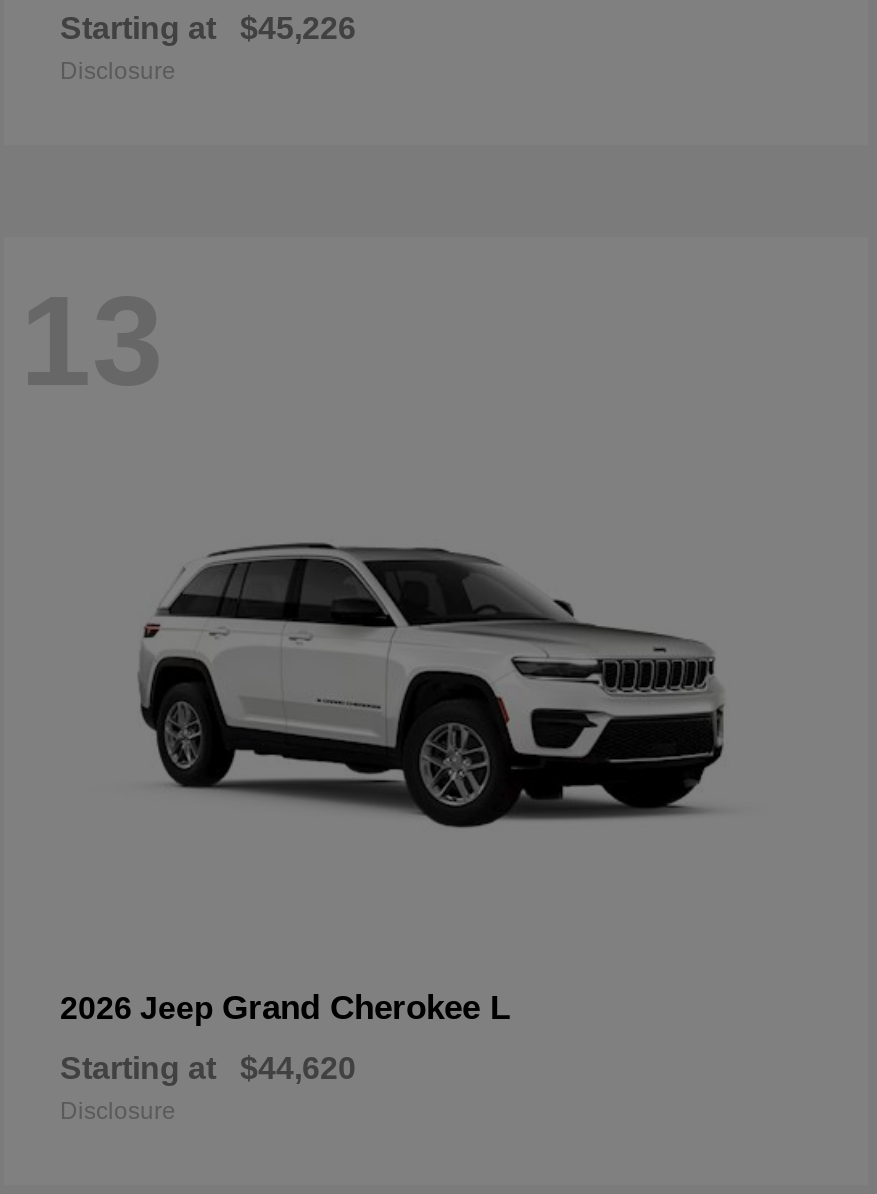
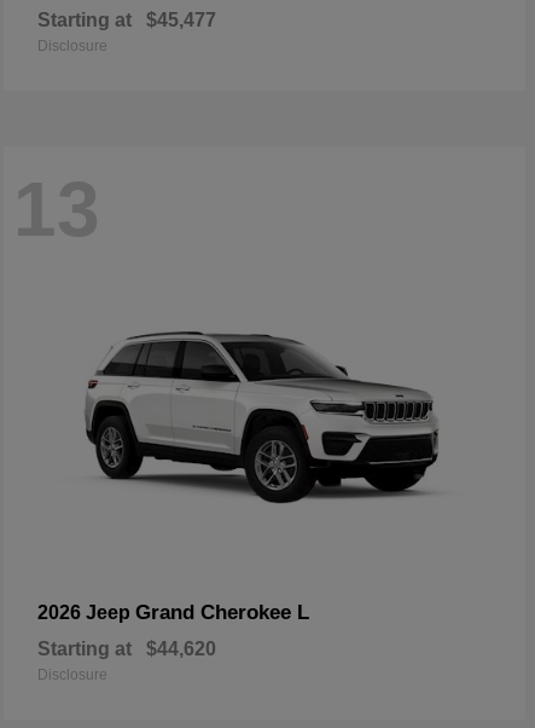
[60,10,356,44] Starting at $45,226 -> [37,9,216,30] Starting at $45,477

